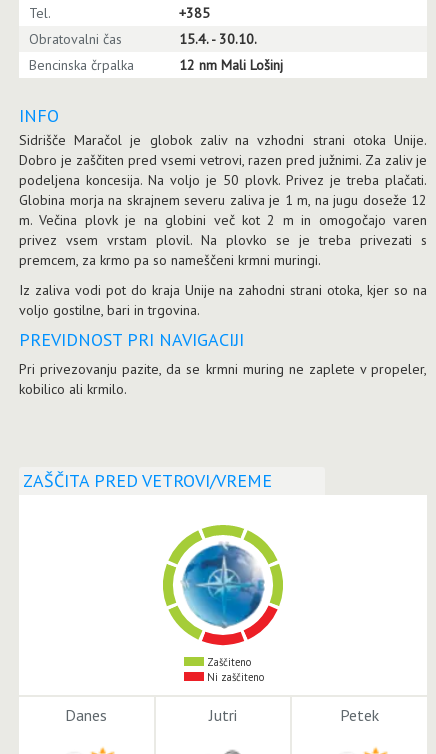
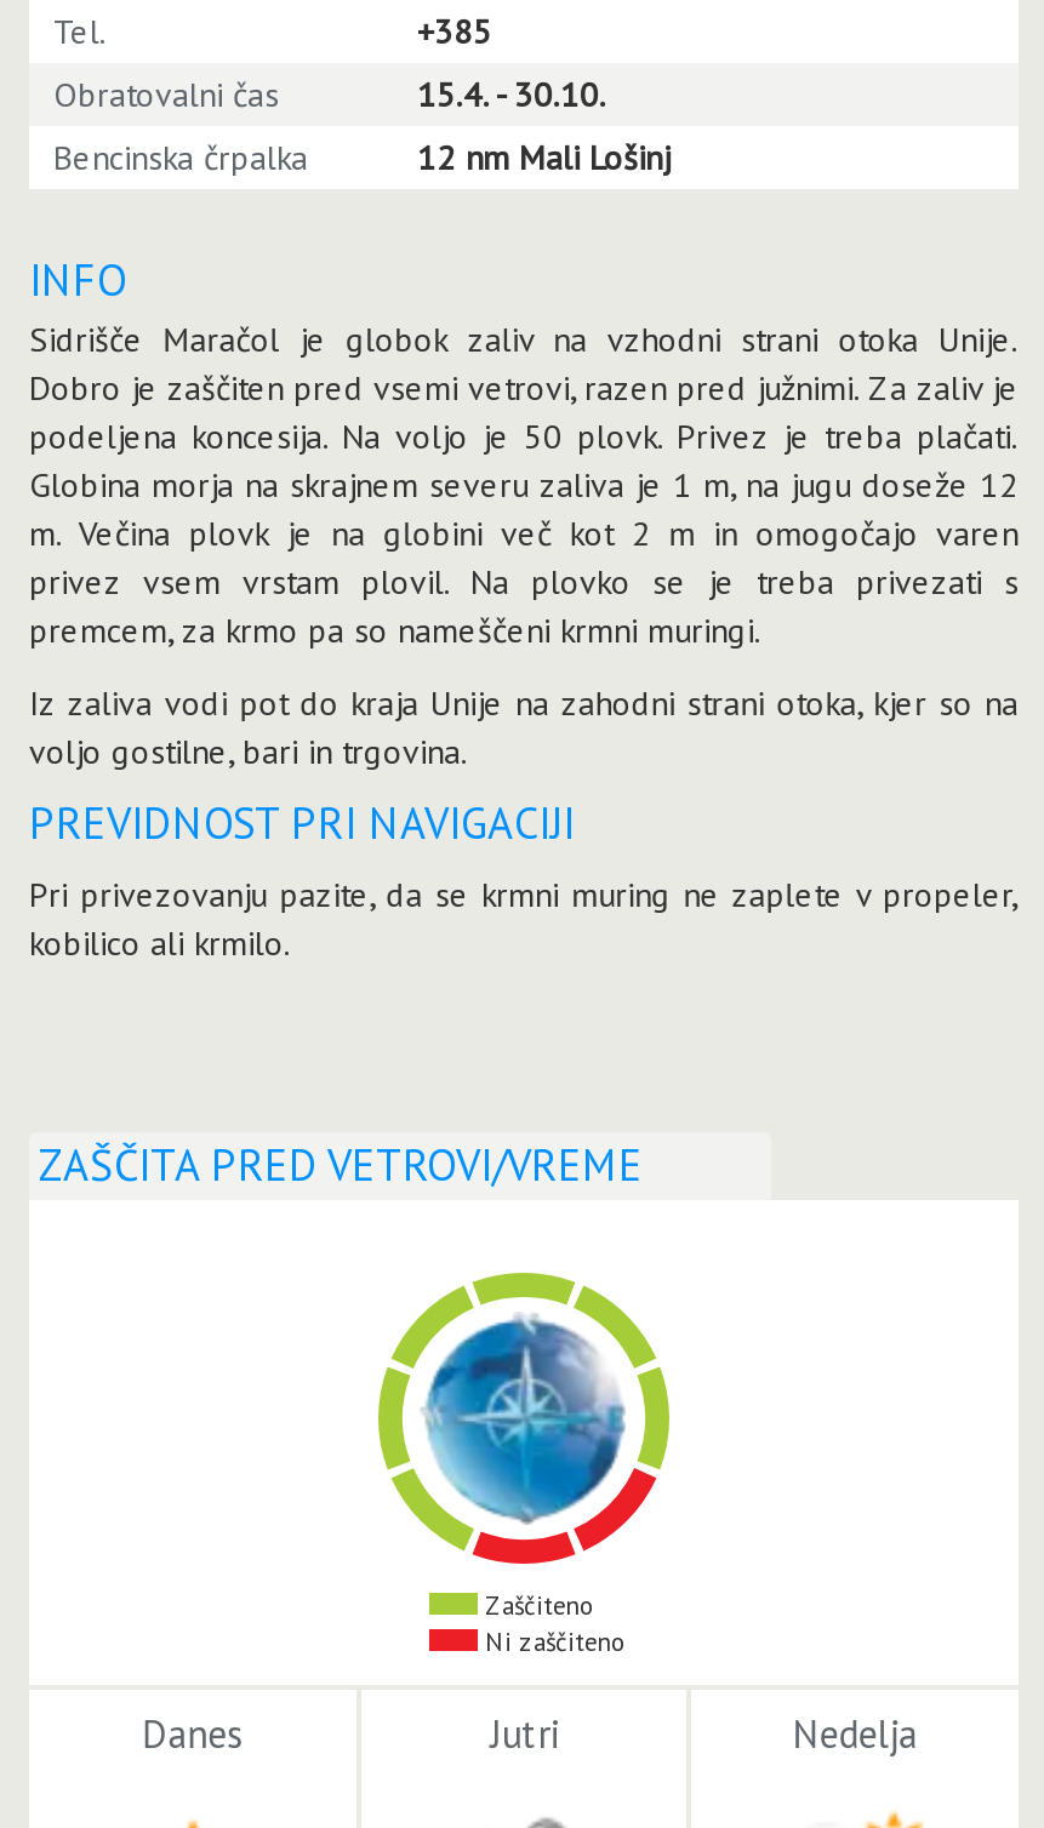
[340,705,379,725] Petek -> [792,1708,918,1757] Nedelja

